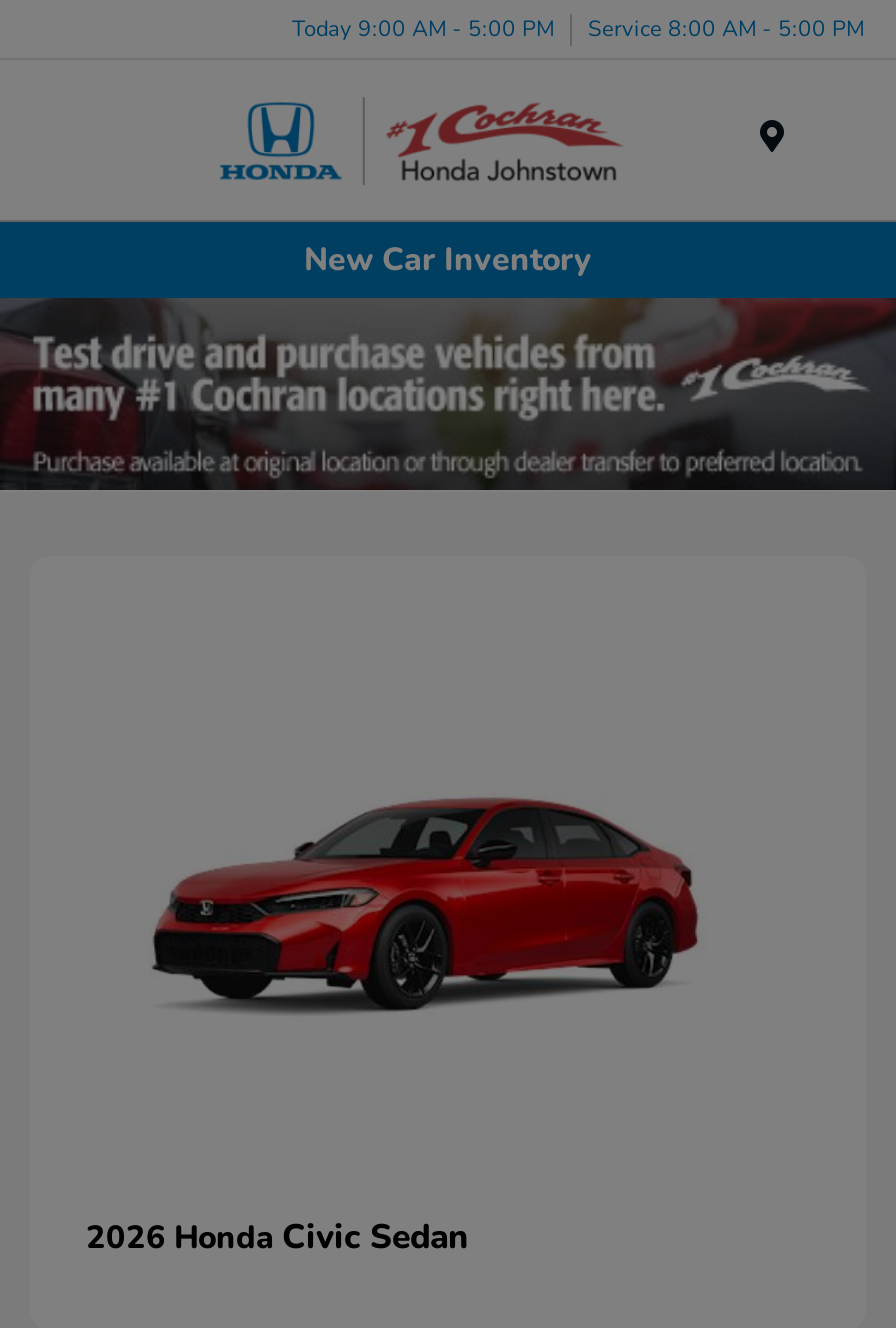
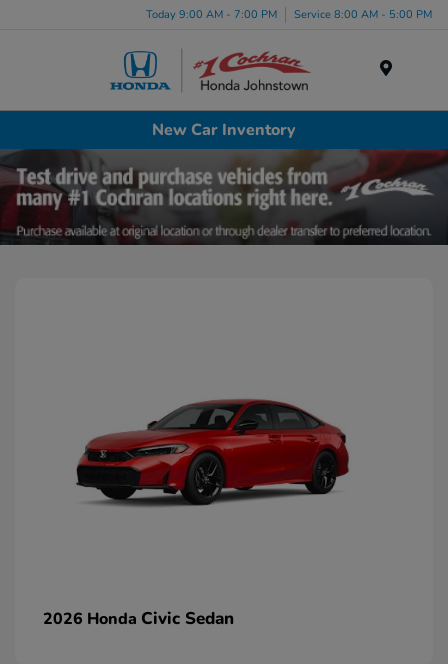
[292,13,864,43] Today 9:00 AM - 5:00 PM Service 8:00 AM - 5:00 PM -> [146,6,432,21] Today 9:00 AM - 7:00 PM Service 8:00 AM - 5:00 PM

